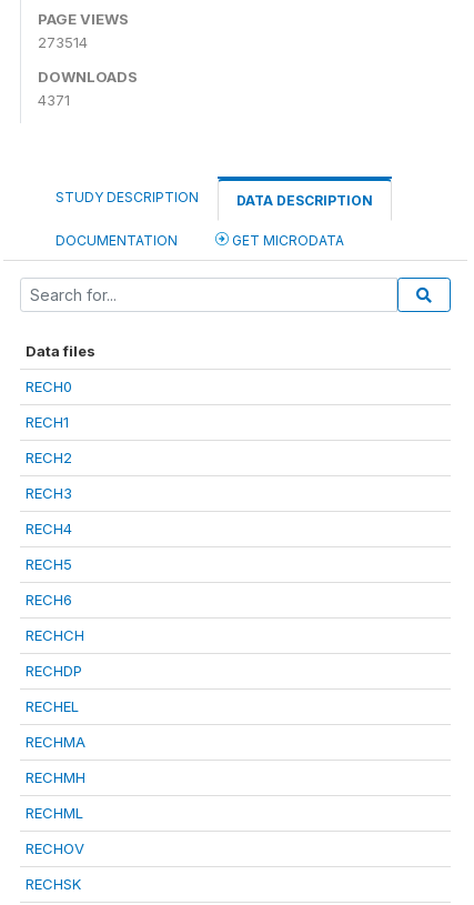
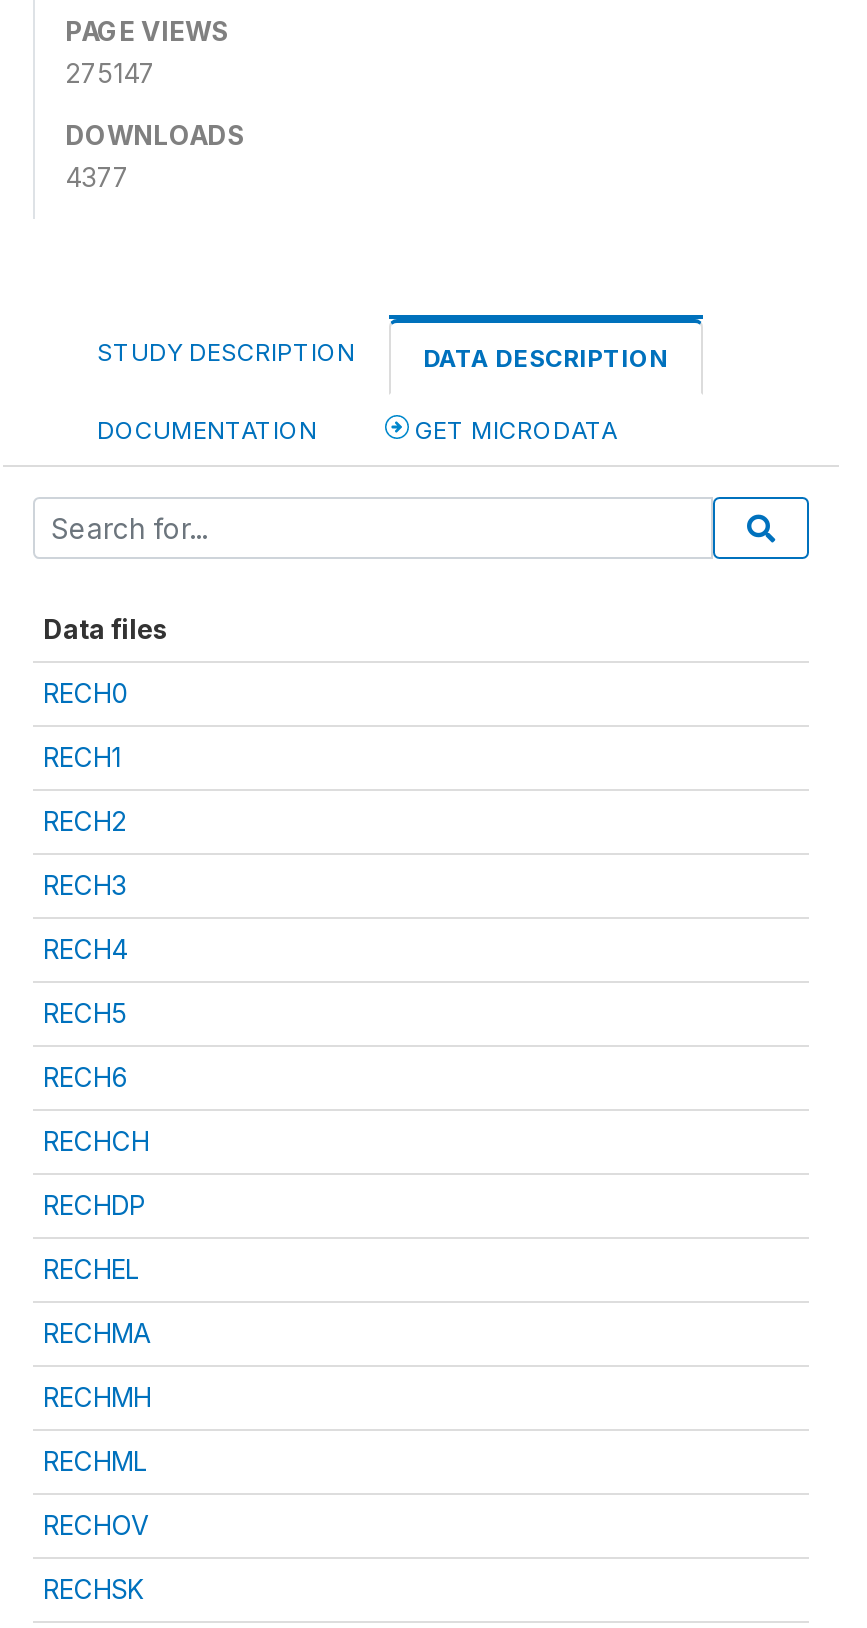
[38,33,88,51] 273514 -> [65,57,155,89] 275147
[38,91,70,109] 4371 -> [65,161,129,193] 4377

